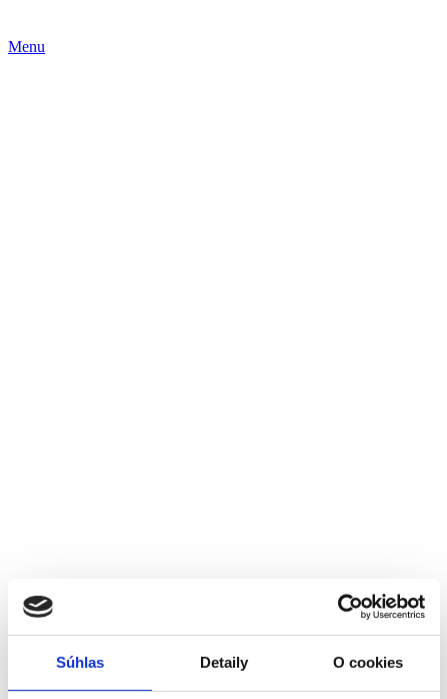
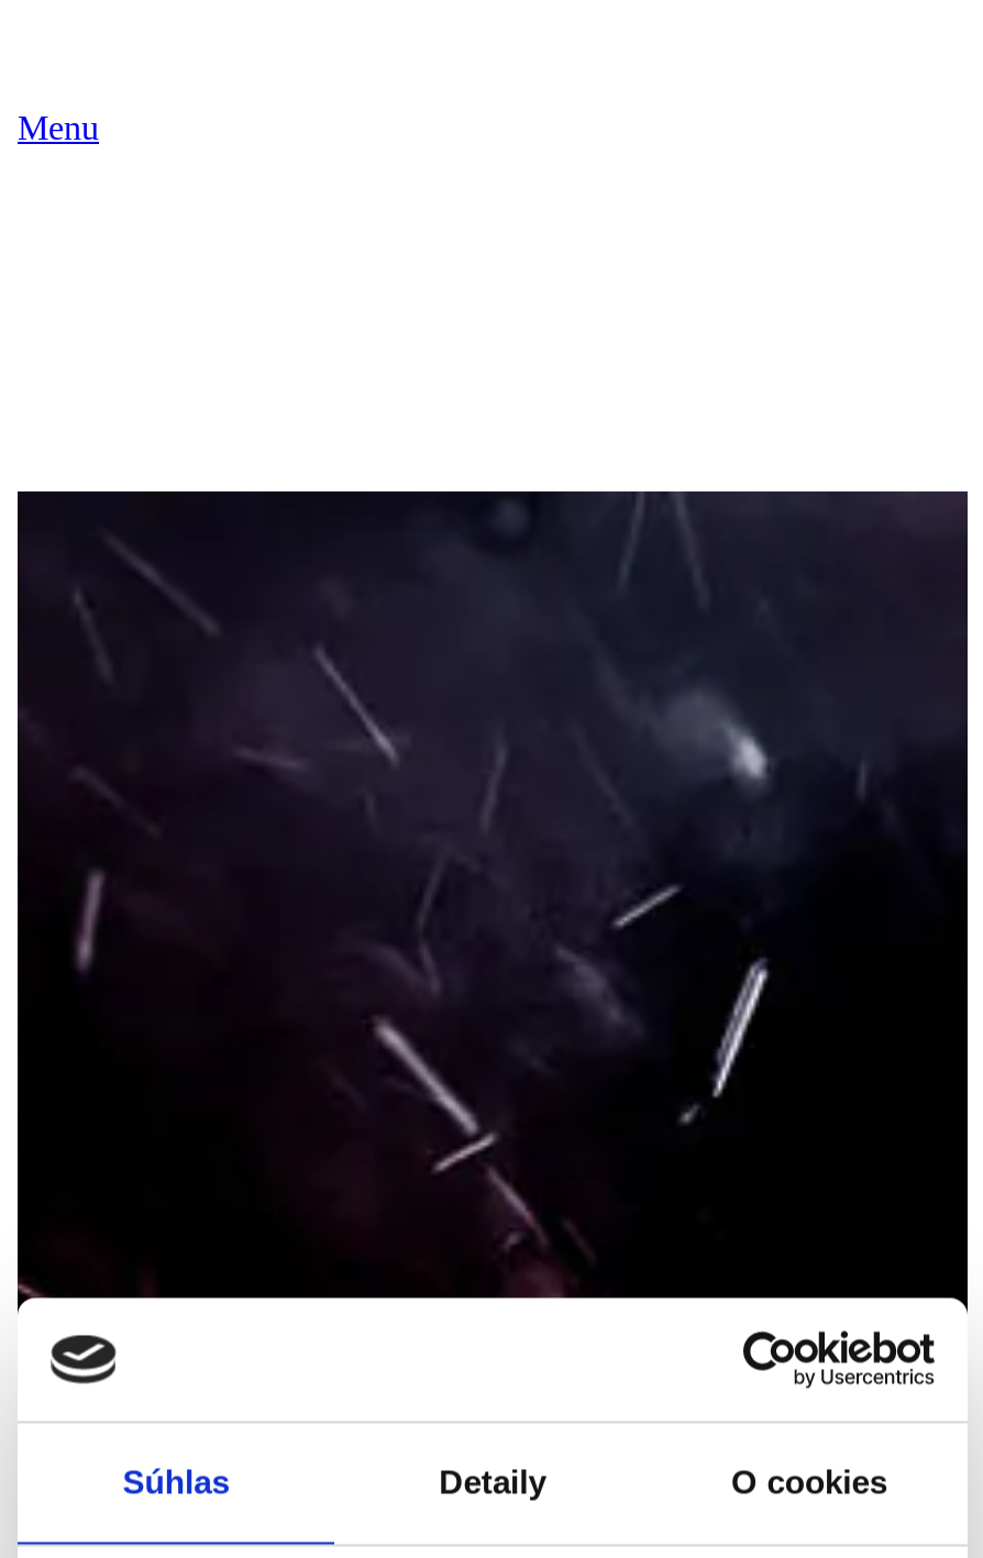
none -> [15,489,970,1312] [image]

